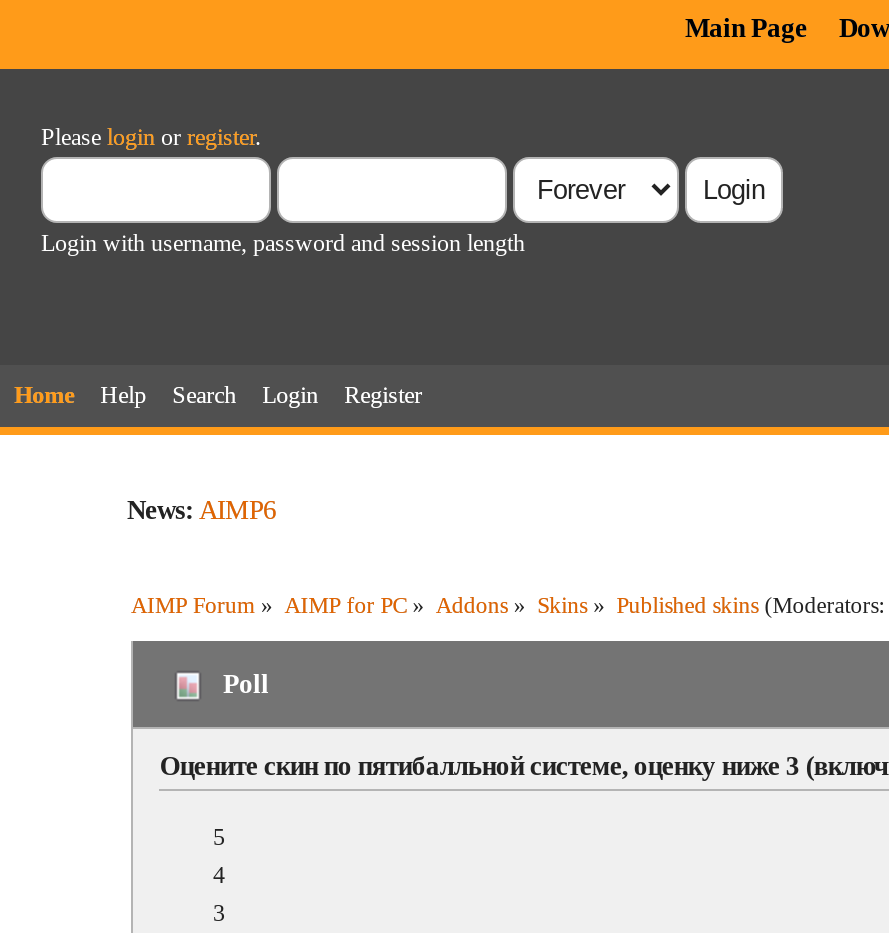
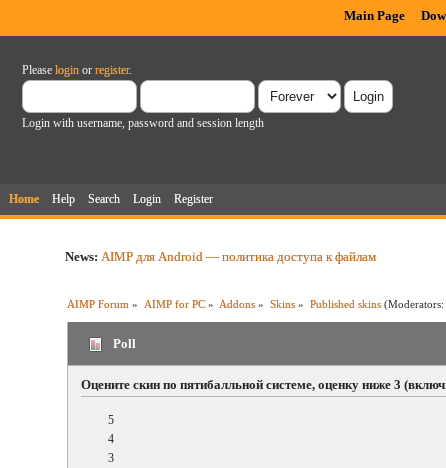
[127,495,277,525] News: AIMP6 -> [65,249,376,264] News: AIMP для Android — политика доступа к файлам

